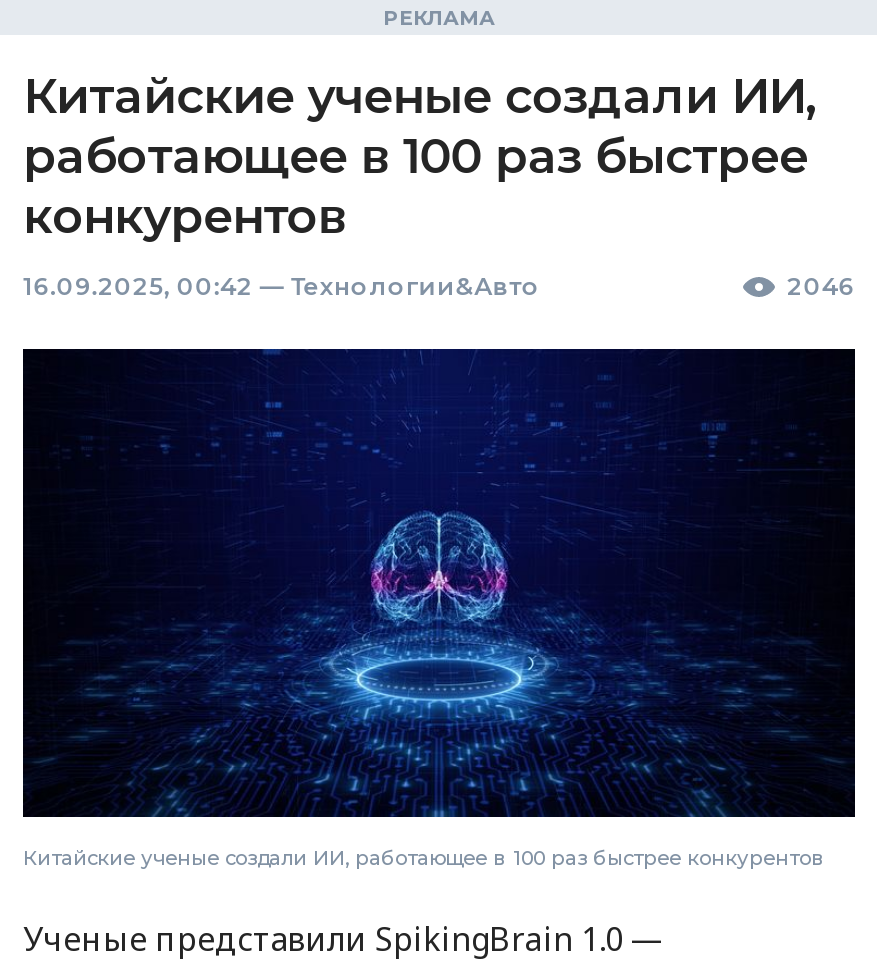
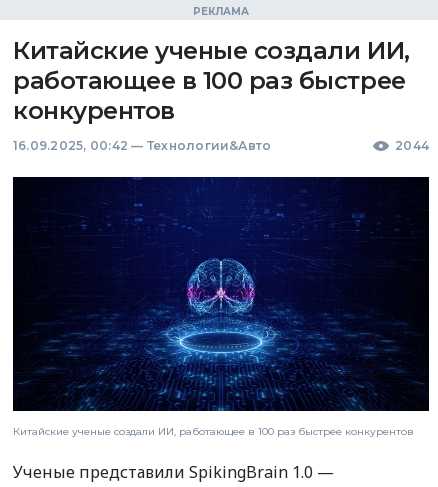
[787,271,855,301] 2046 -> [395,138,429,153] 2044

